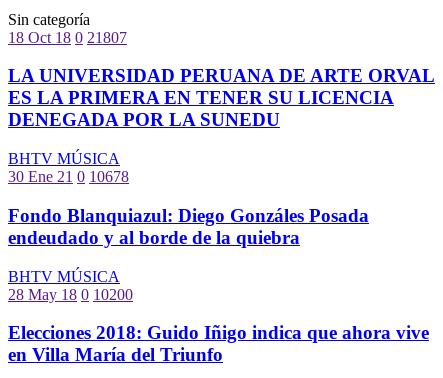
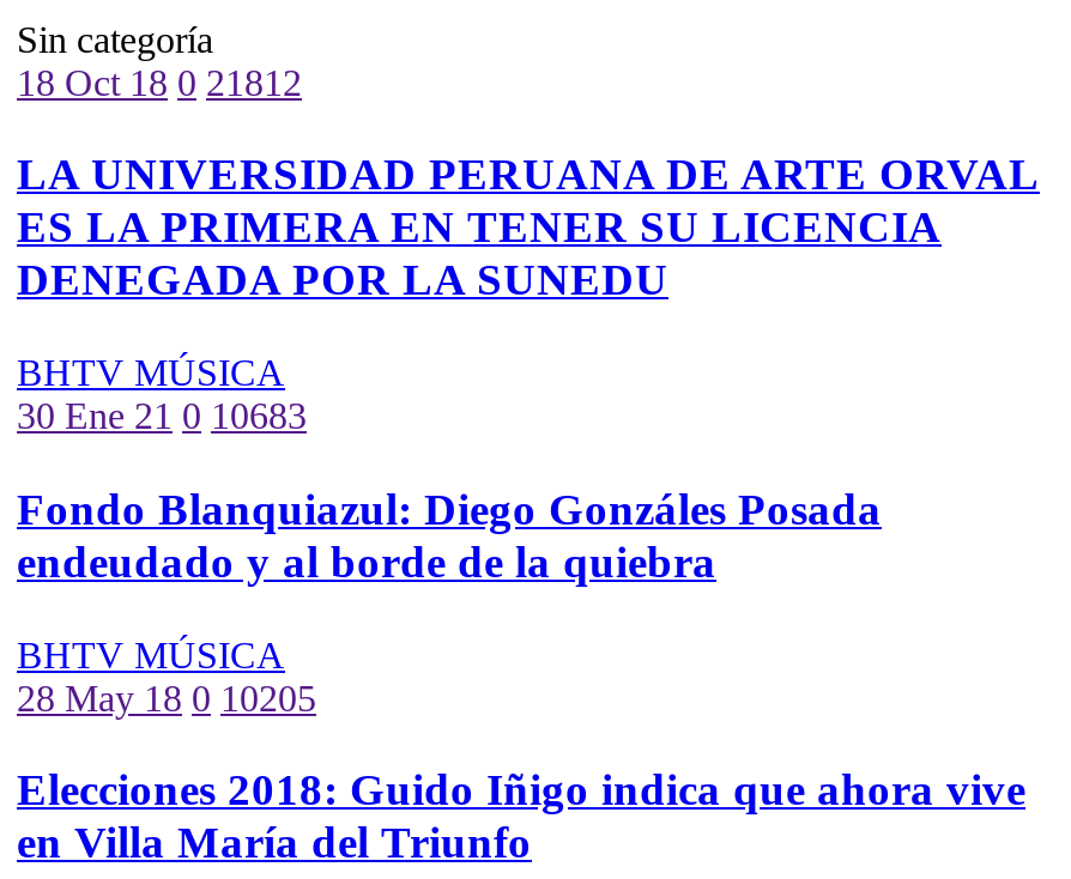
[8,29,127,46] 18 Oct 18 0 21807 -> [17,62,302,102] 18 Oct 18 0 21812
[8,168,129,185] 30 Ene 21 0 10678 -> [17,395,307,436] 30 Ene 21 0 10683
[8,286,133,303] 28 May 18 0 10200 -> [17,677,316,718] 28 May 18 0 10205

